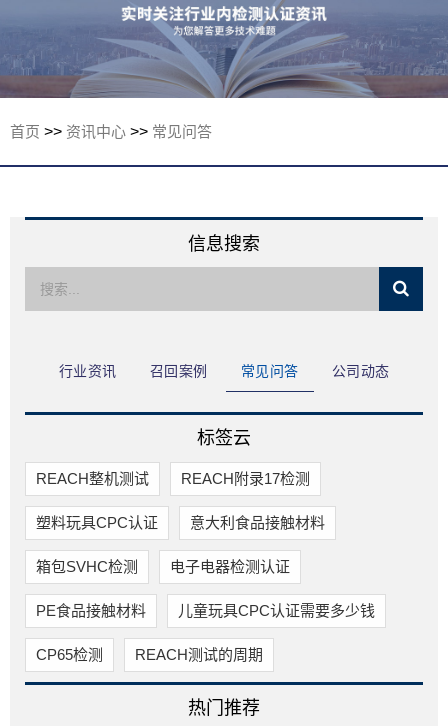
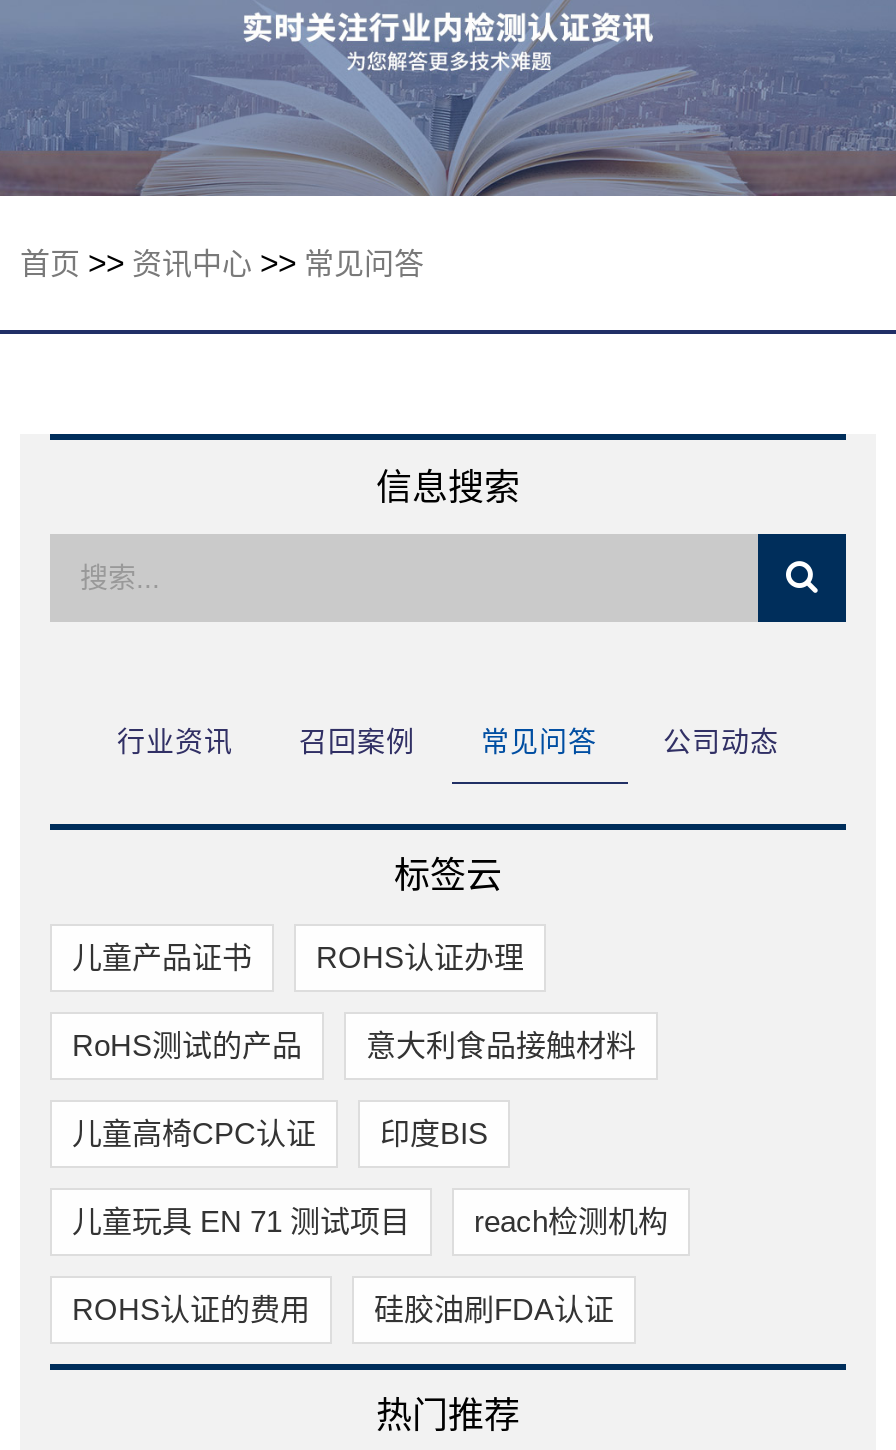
[36,470,310,487] REACH整机测试 | REACH附录17检测 -> [72,940,524,974] 儿童产品证书 | ROHS认证办理
[36,514,158,531] 塑料玩具CPC认证 -> [72,1028,302,1062] RoHS测试的产品
[36,558,290,575] 箱包SVHC检测 | 电子电器检测认证 -> [72,1116,488,1150] 儿童高椅CPC认证 | 印度BIS
[36,602,375,619] PE食品接触材料 | 儿童玩具CPC认证需要多少钱 -> [72,1204,668,1238] 儿童玩具 EN 71 测试项目 | reach检测机构
[36,646,263,663] CP65检测 | REACH测试的周期 -> [72,1292,614,1326] ROHS认证的费用 | 硅胶油刷FDA认证

